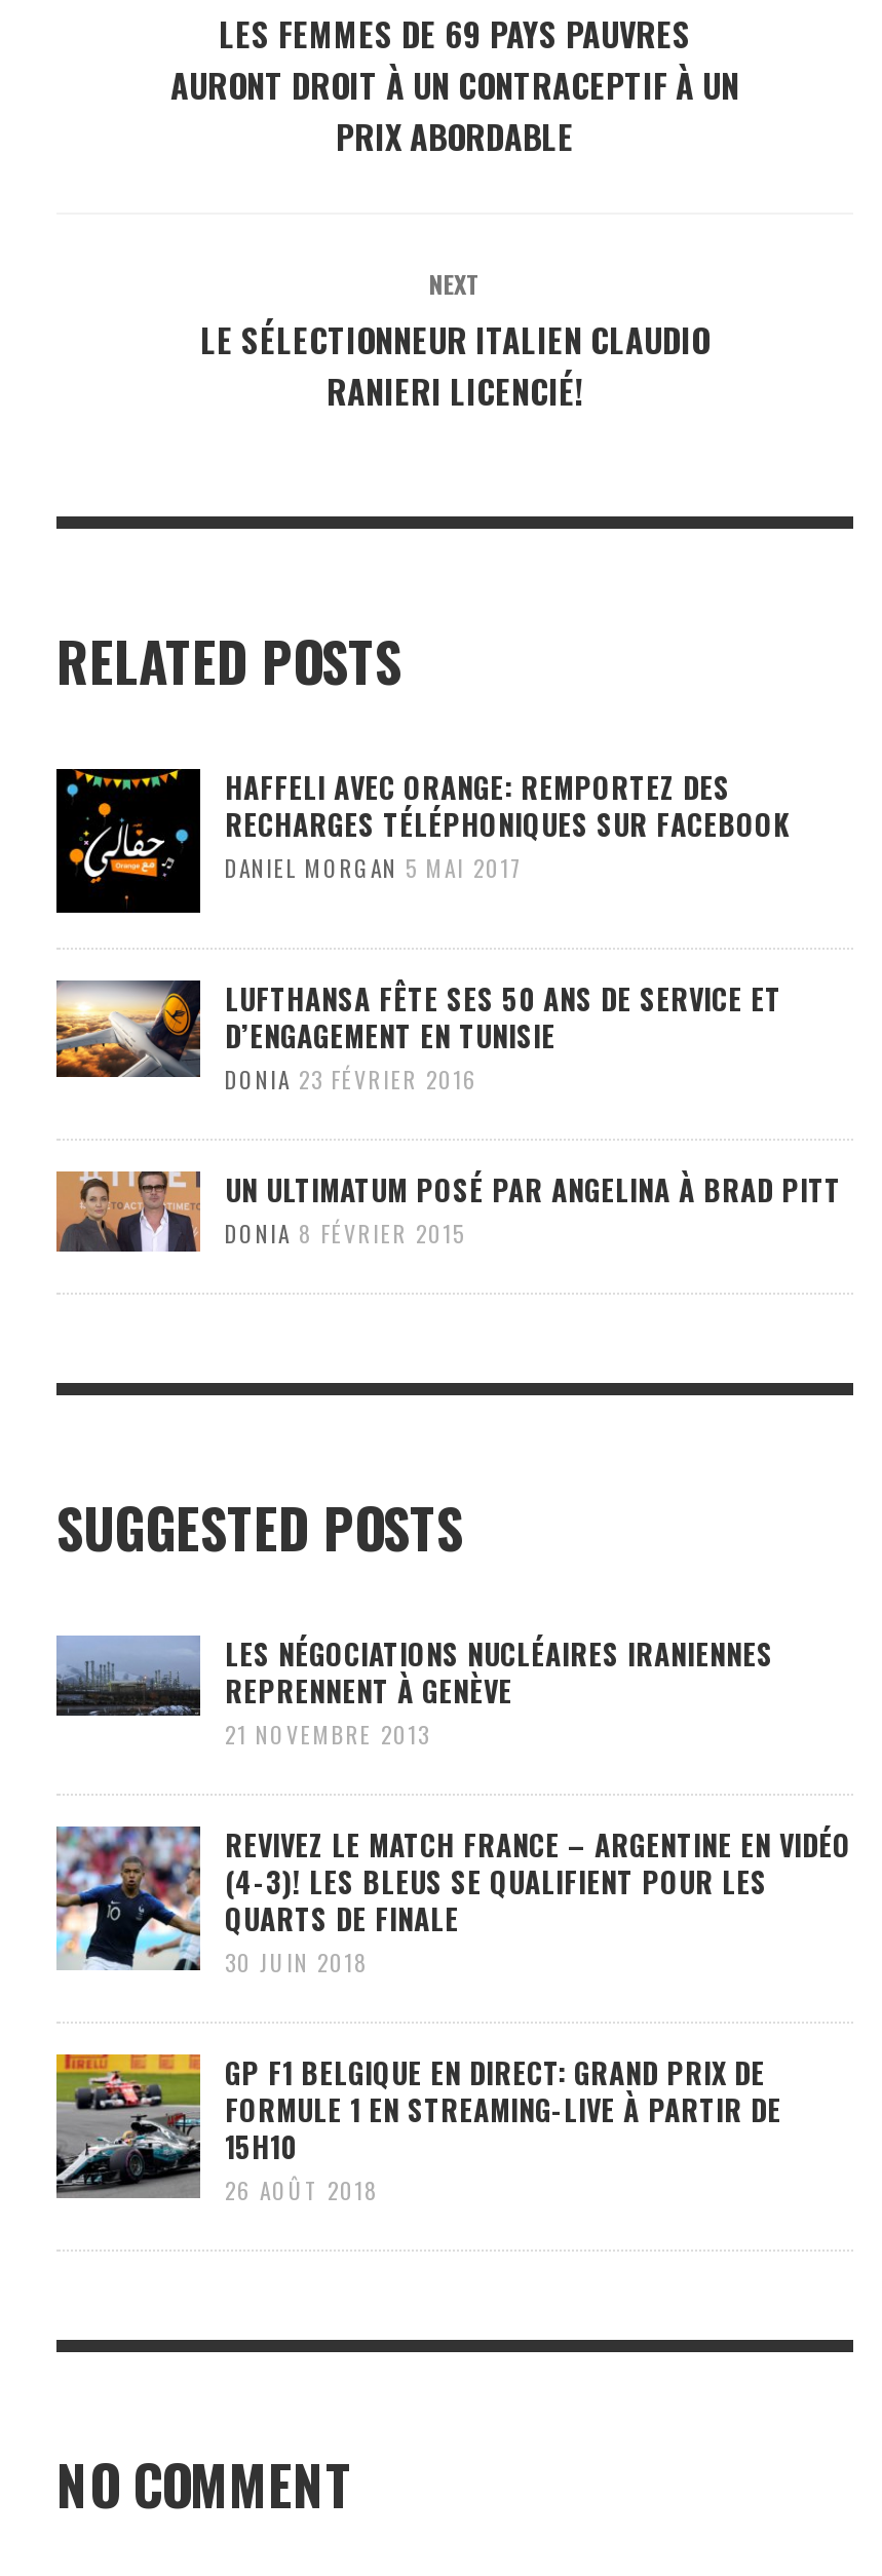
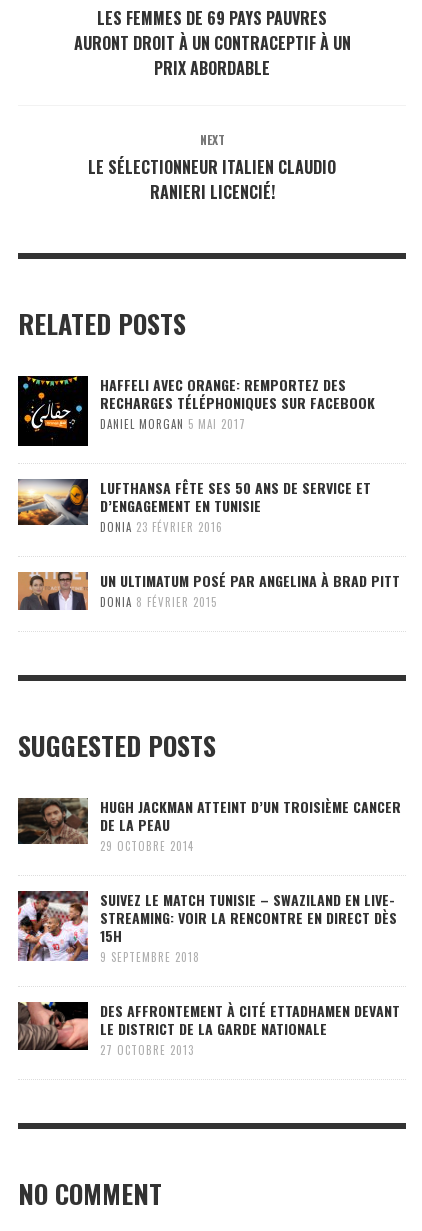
[56,1633,773,1752] [image] | LES NÉGOCIATIONS NUCLÉAIRES IRANIENNES | REPRENNENT À GENÈVE | 21 NOVEMBRE 2013 -> [17,796,401,854] [image] | HUGH JACKMAN ATTEINT D’UN TROISIÈME CANCER | DE LA PEAU | 29 OCTOBRE 2014
[54,1824,851,1980] [image] | REVIVEZ LE MATCH FRANCE – ARGENTINE EN VIDÉO | (4-3)! LES BLEUS SE QUALIFIENT POUR LES | QUARTS DE FINALE | 30 JUIN 2018 -> [17,889,397,965] [image] | SUIVEZ LE MATCH TUNISIE – SWAZILAND EN LIVE- | STREAMING: VOIR LA RENCONTRE EN DIRECT DÈS | 15H | 9 SEPTEMBRE 2018
[54,2052,781,2208] [image] | GP F1 BELGIQUE EN DIRECT: GRAND PRIX DE | FORMULE 1 EN STREAMING-LIVE À PARTIR DE | 15H10 | 26 AOÛT 2018 -> [18,1000,400,1058] [image] | DES AFFRONTEMENT À CITÉ ETTADHAMEN DEVANT | LE DISTRICT DE LA GARDE NATIONALE | 27 OCTOBRE 2013

